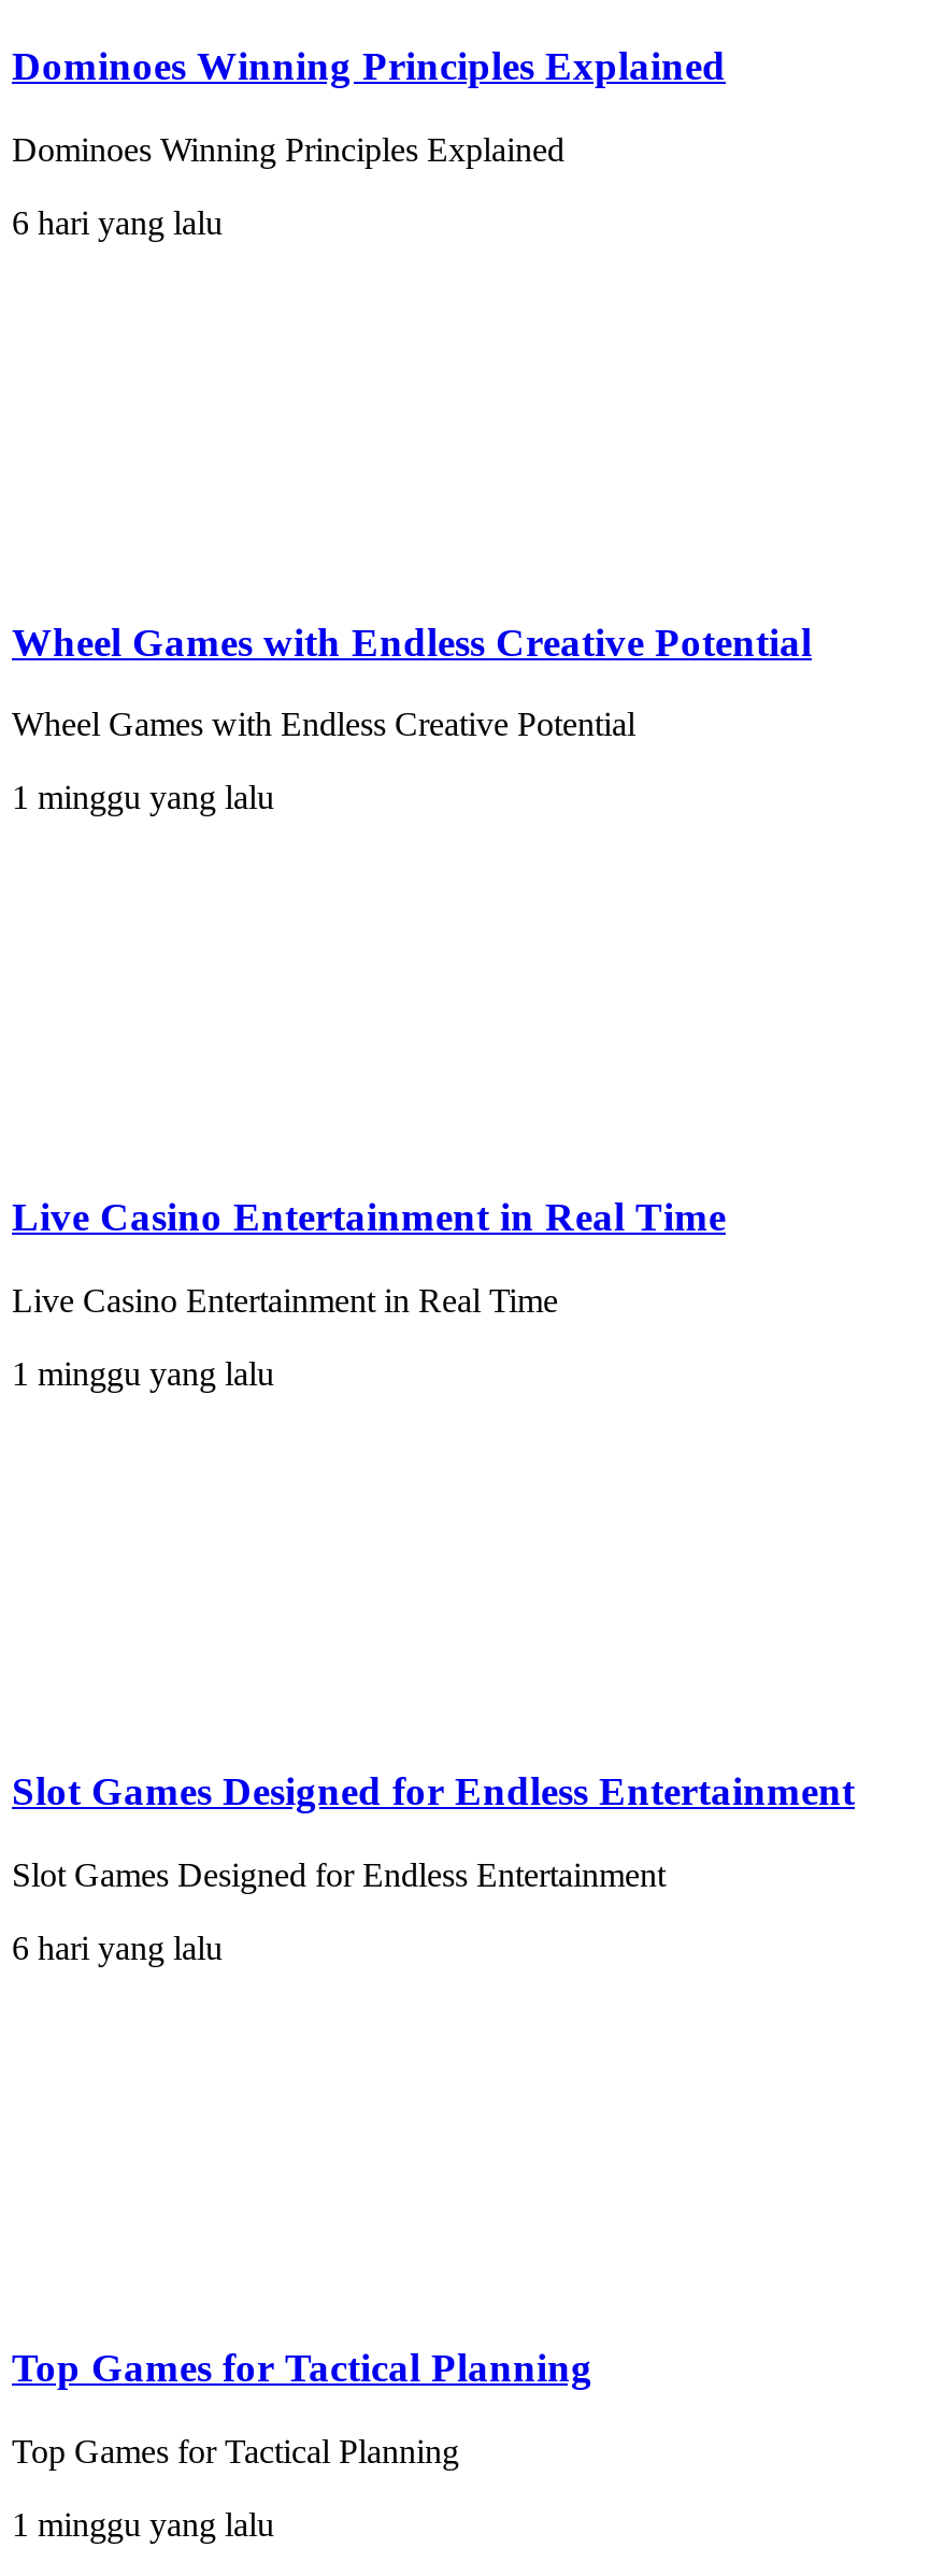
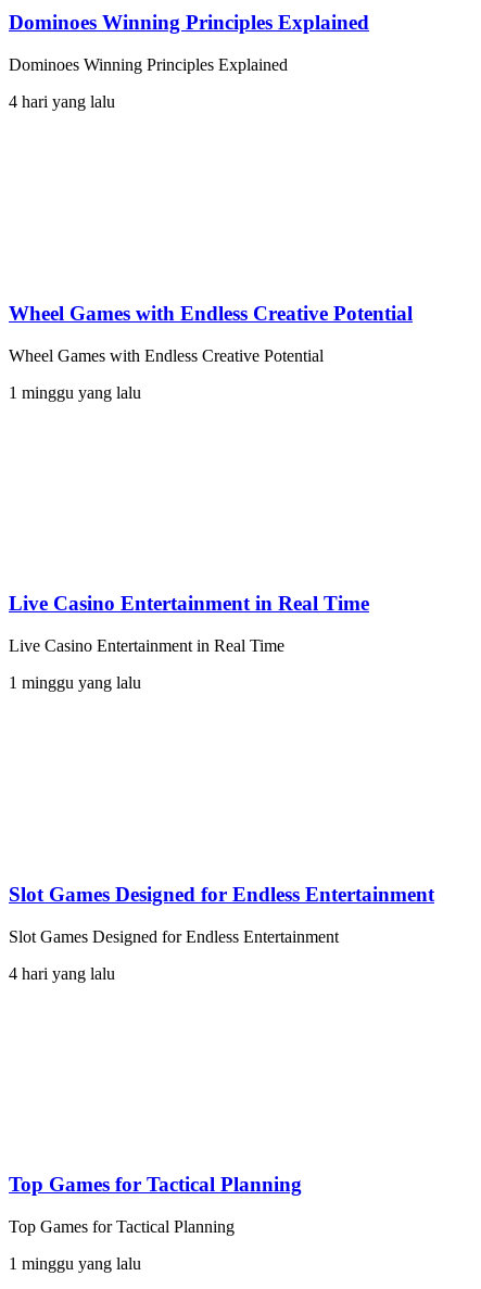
[12,204,223,240] 6 hari yang lalu -> [9,93,115,111] 4 hari yang lalu
[12,1930,223,1966] 6 hari yang lalu -> [9,964,115,982] 4 hari yang lalu

